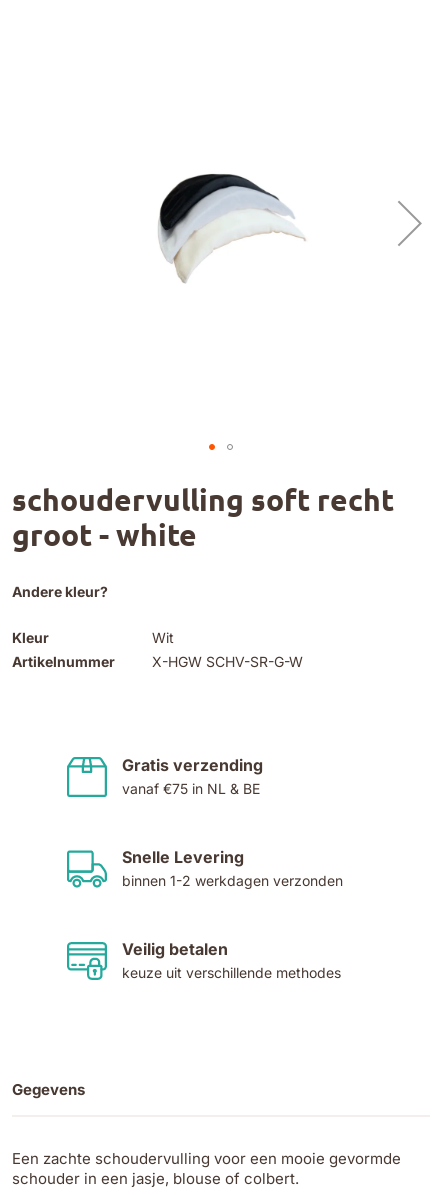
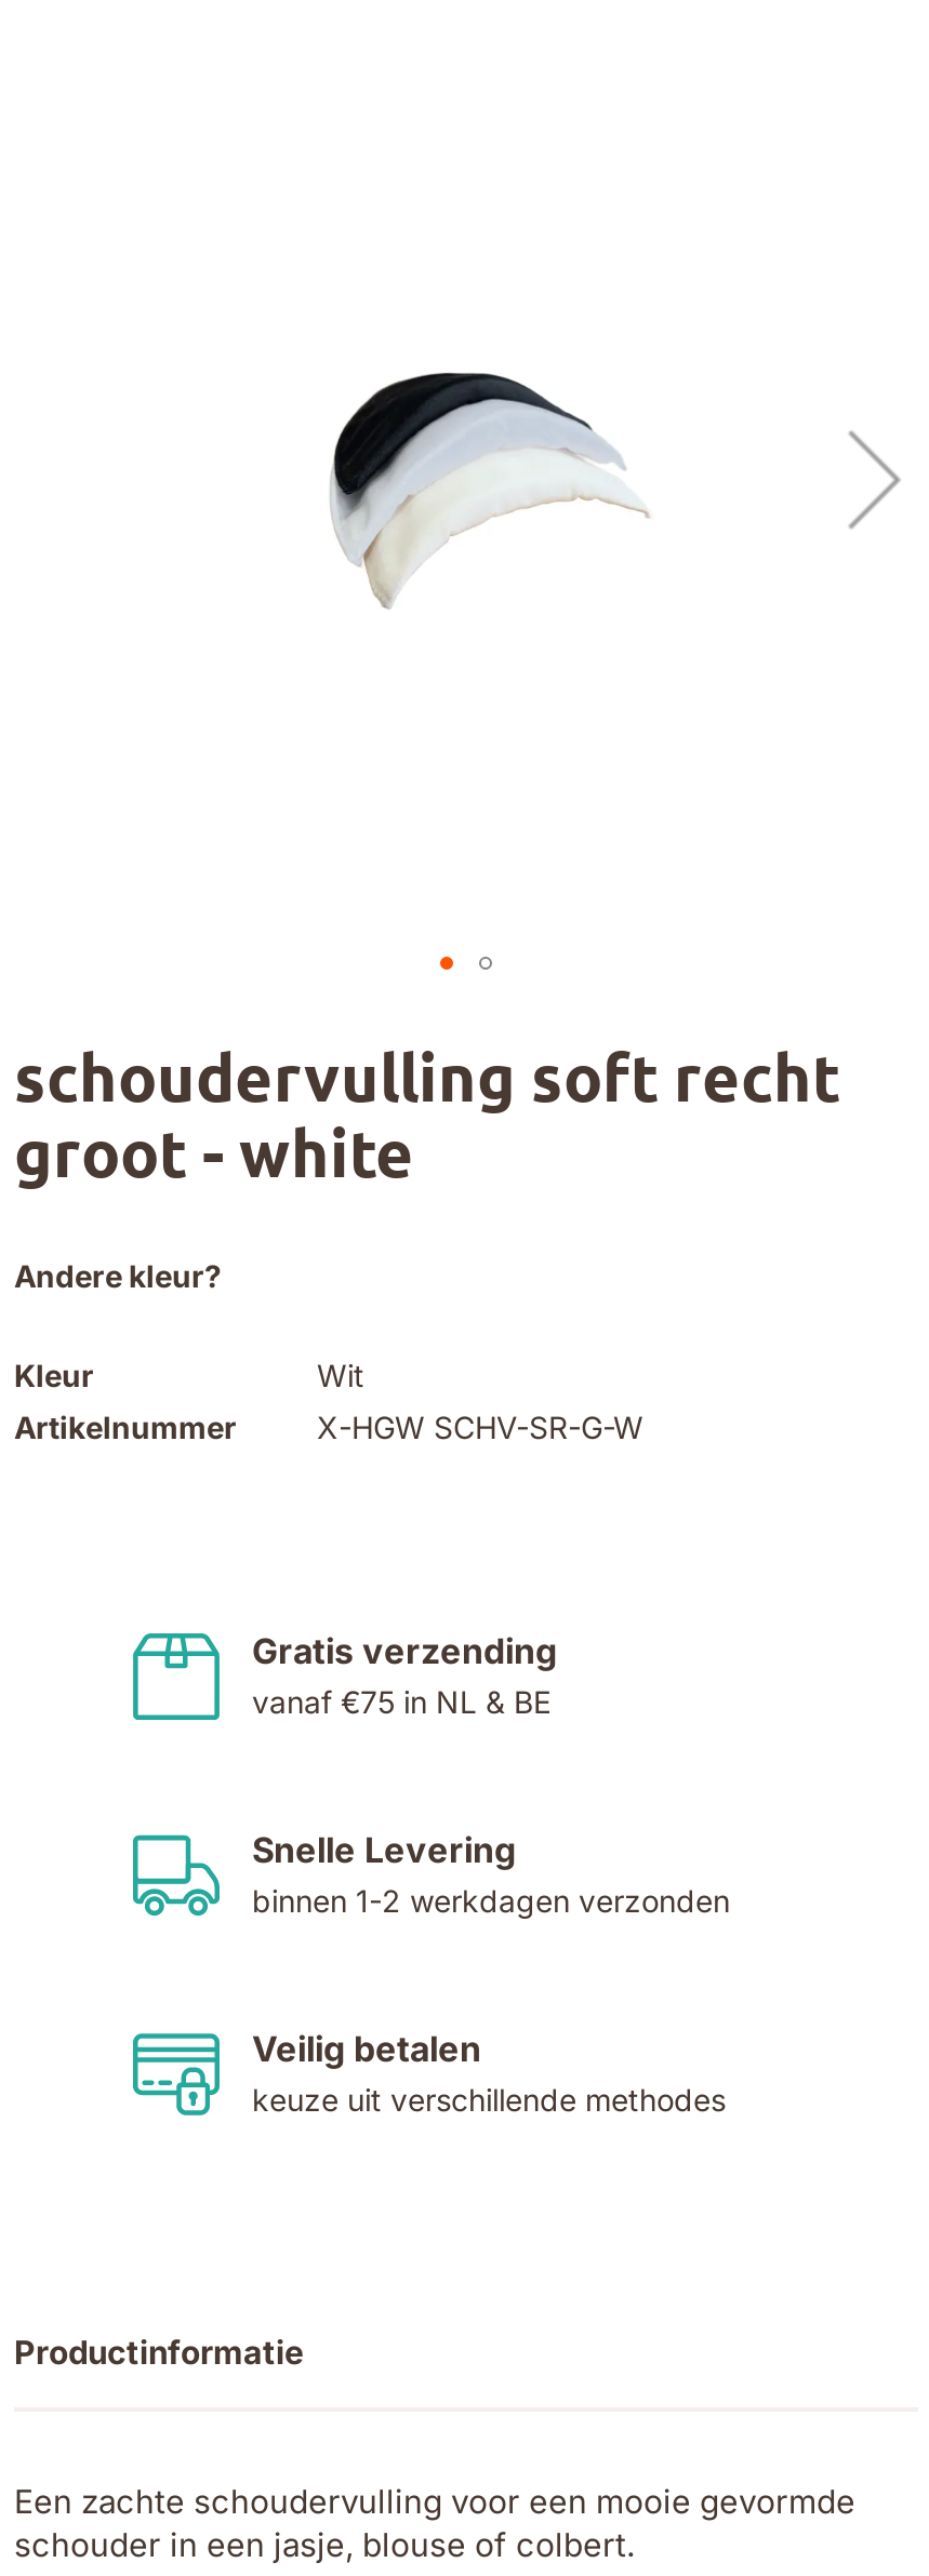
[12,1080,85,1099] Gegevens -> [14,2331,304,2372] Productinformatie

